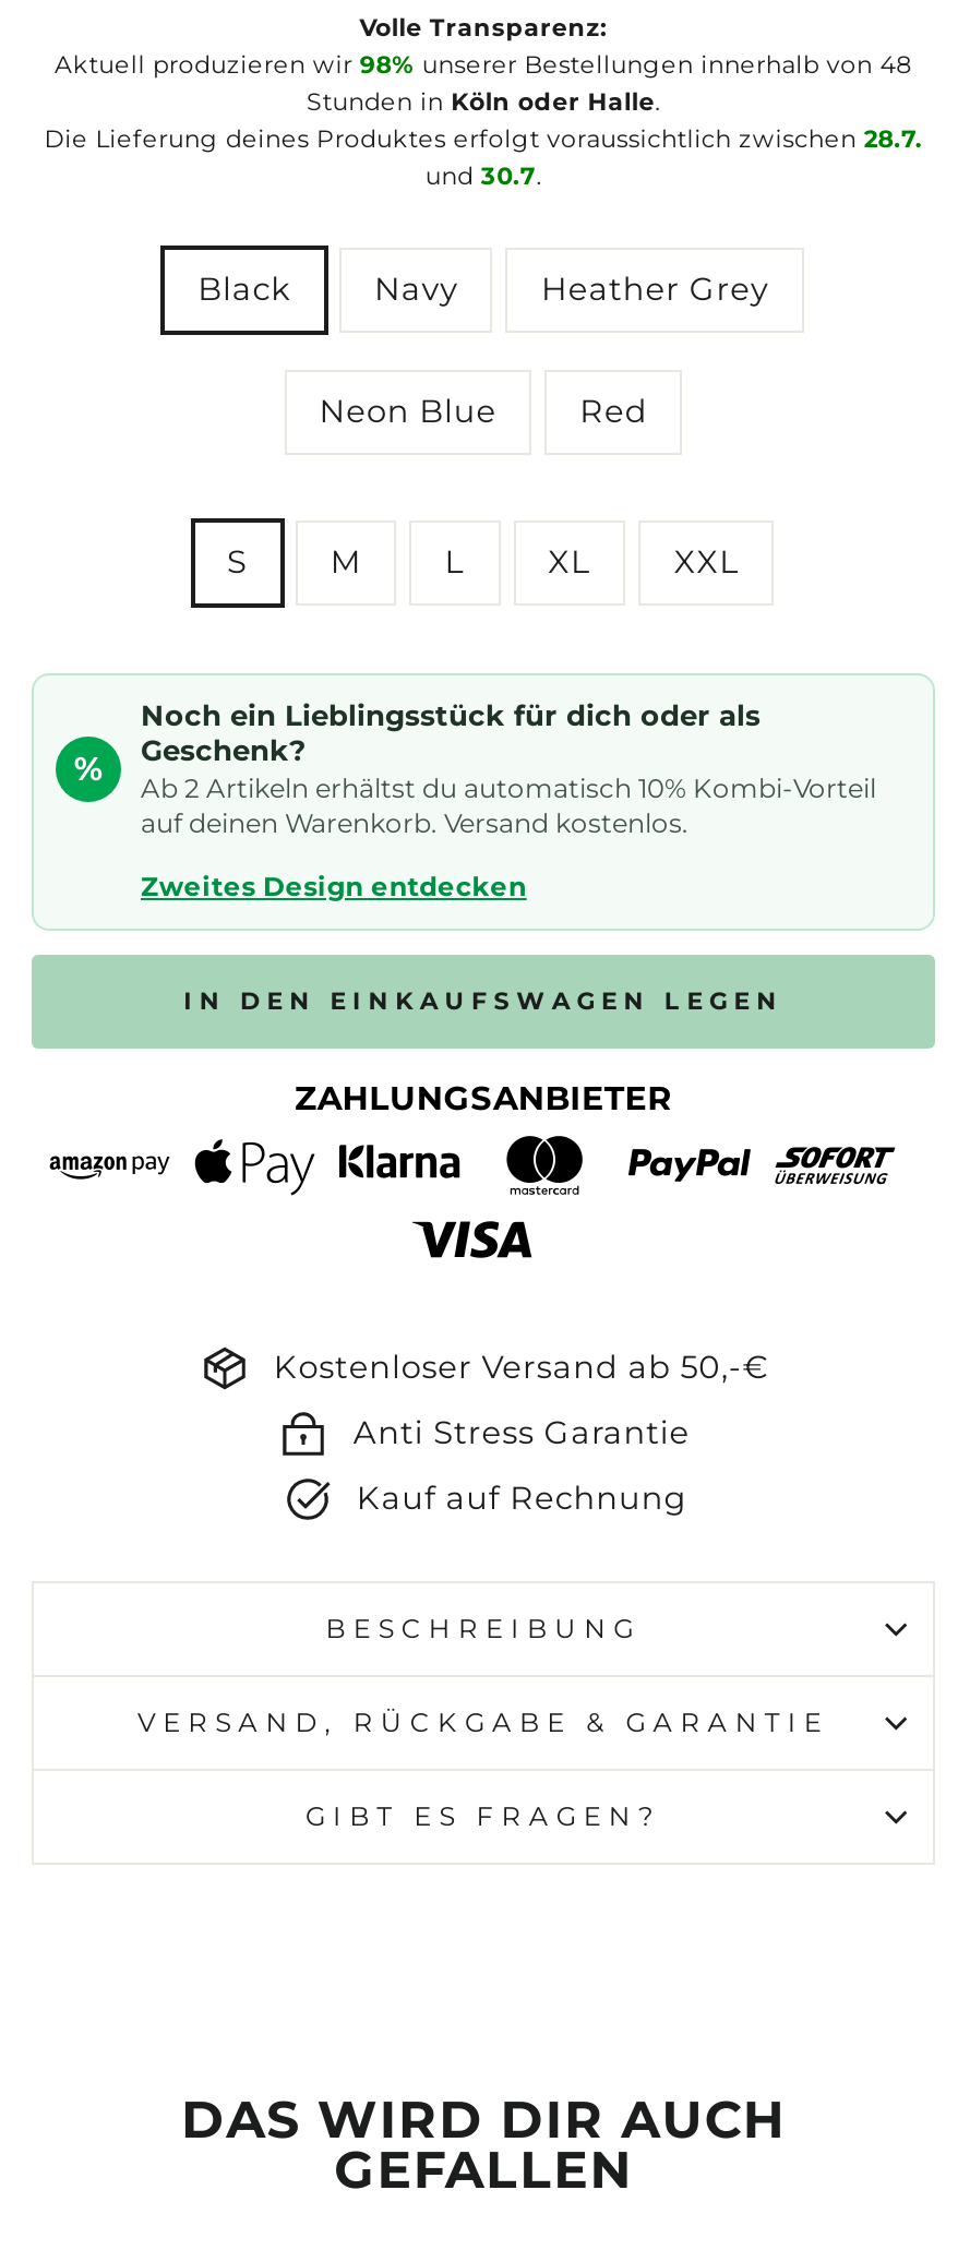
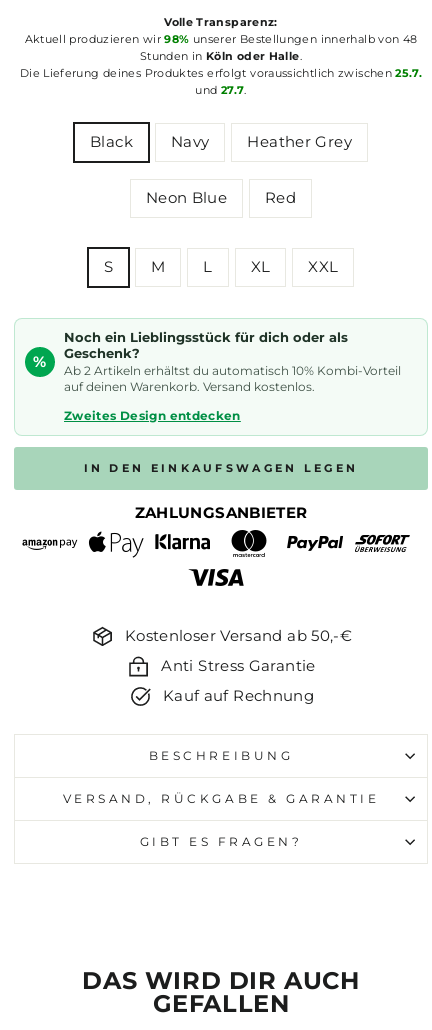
[44,122,922,153] Die Lieferung deines Produktes erfolgt voraussichtlich zwischen 28.7. -> [20,65,422,79] Die Lieferung deines Produktes erfolgt voraussichtlich zwischen 25.7.
[425,159,542,190] und 30.7. -> [195,82,247,96] und 27.7.

